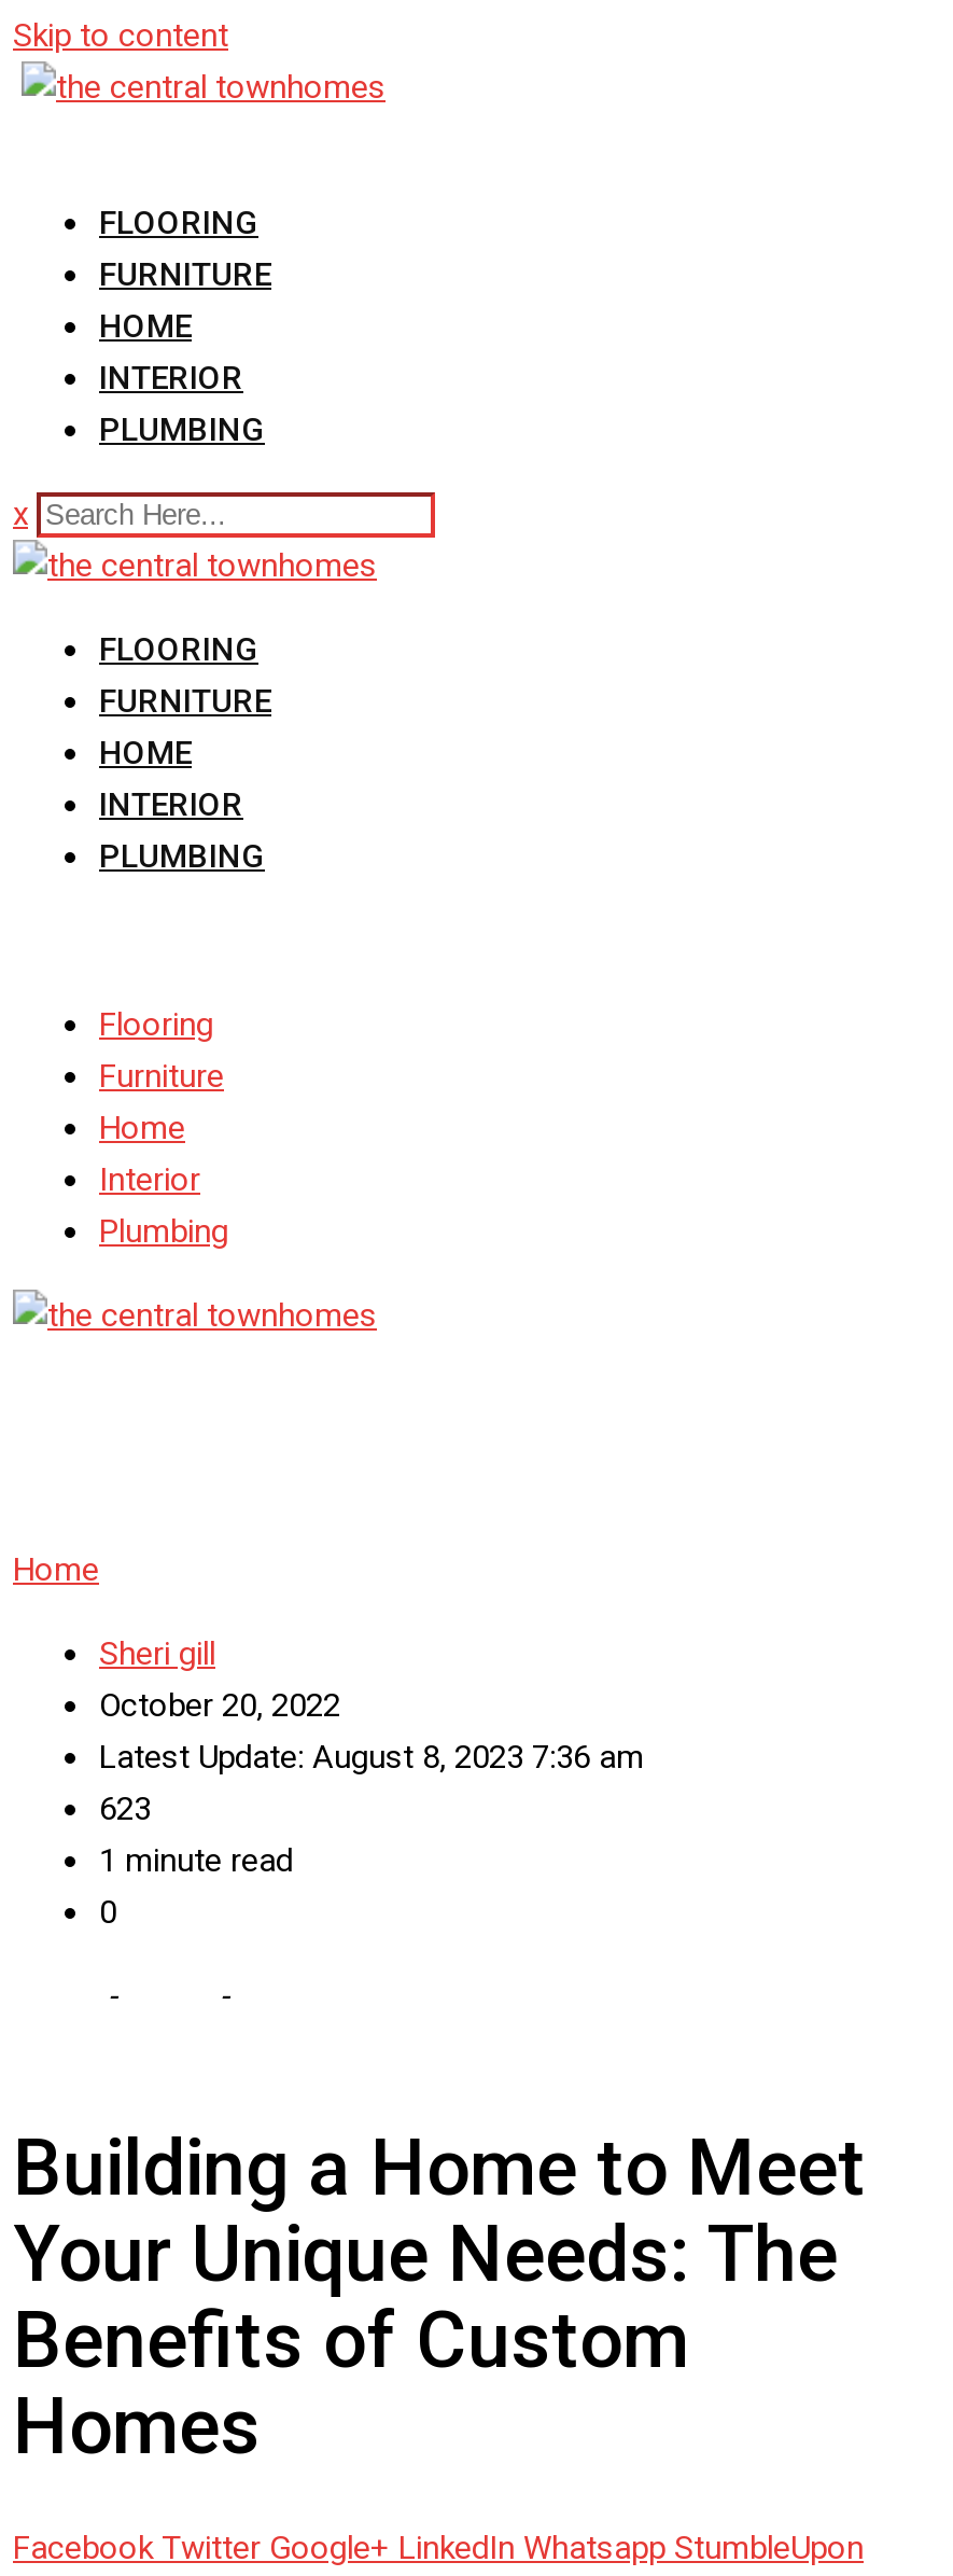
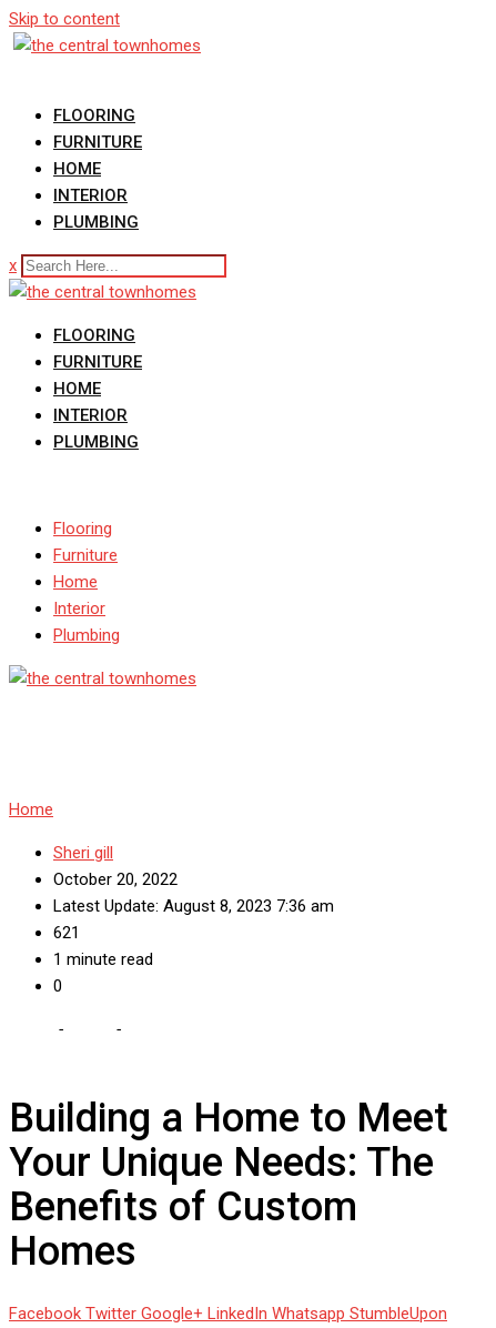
[99,1790,151,1828] 623 -> [53,923,80,943] 621

